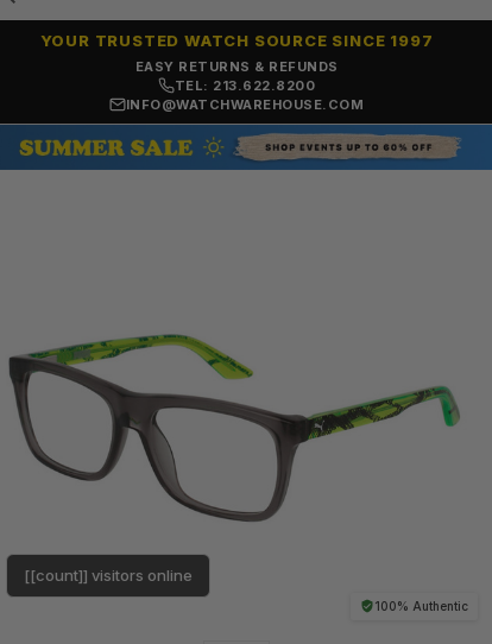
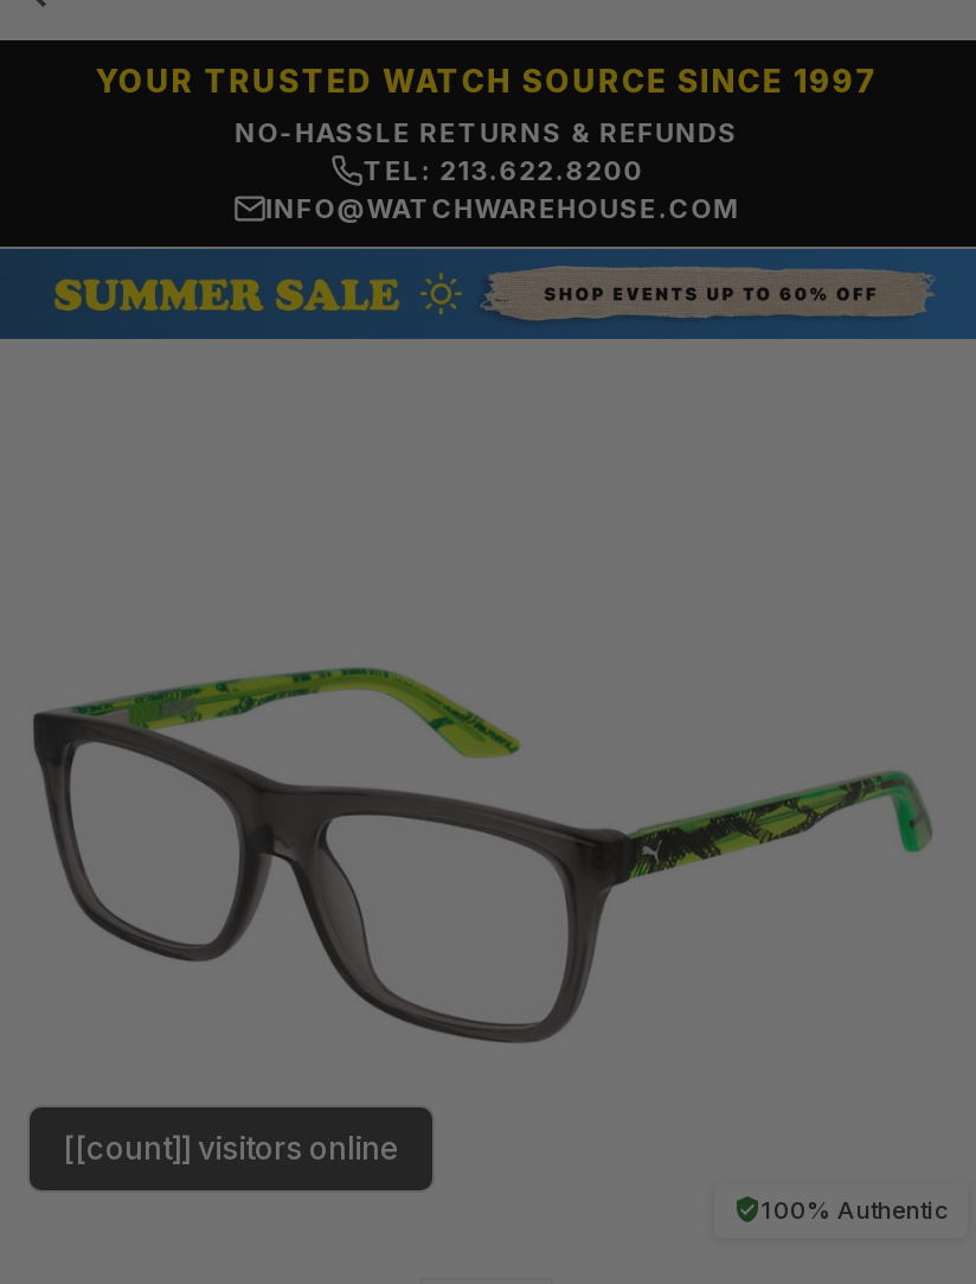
[135,58,338,75] EASY RETURNS & REFUNDS -> [235,116,738,149] NO-HASSLE RETURNS & REFUNDS

